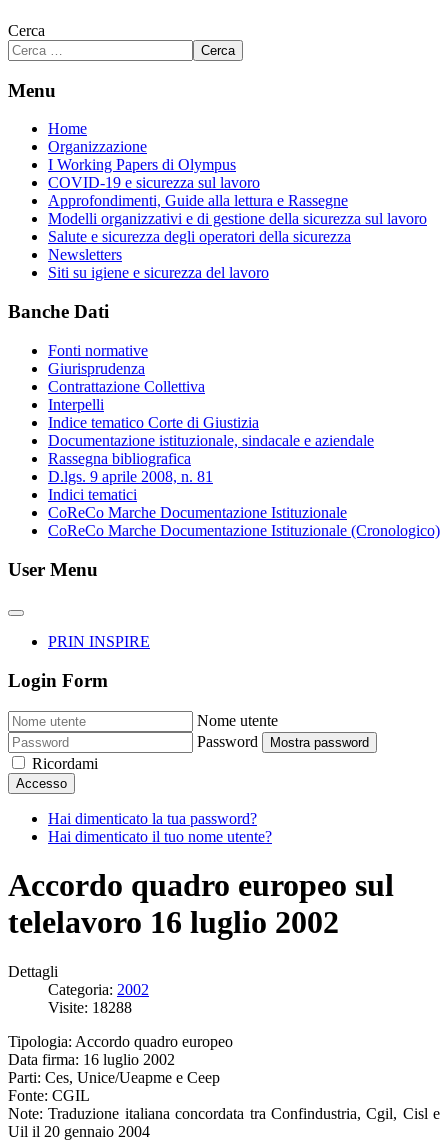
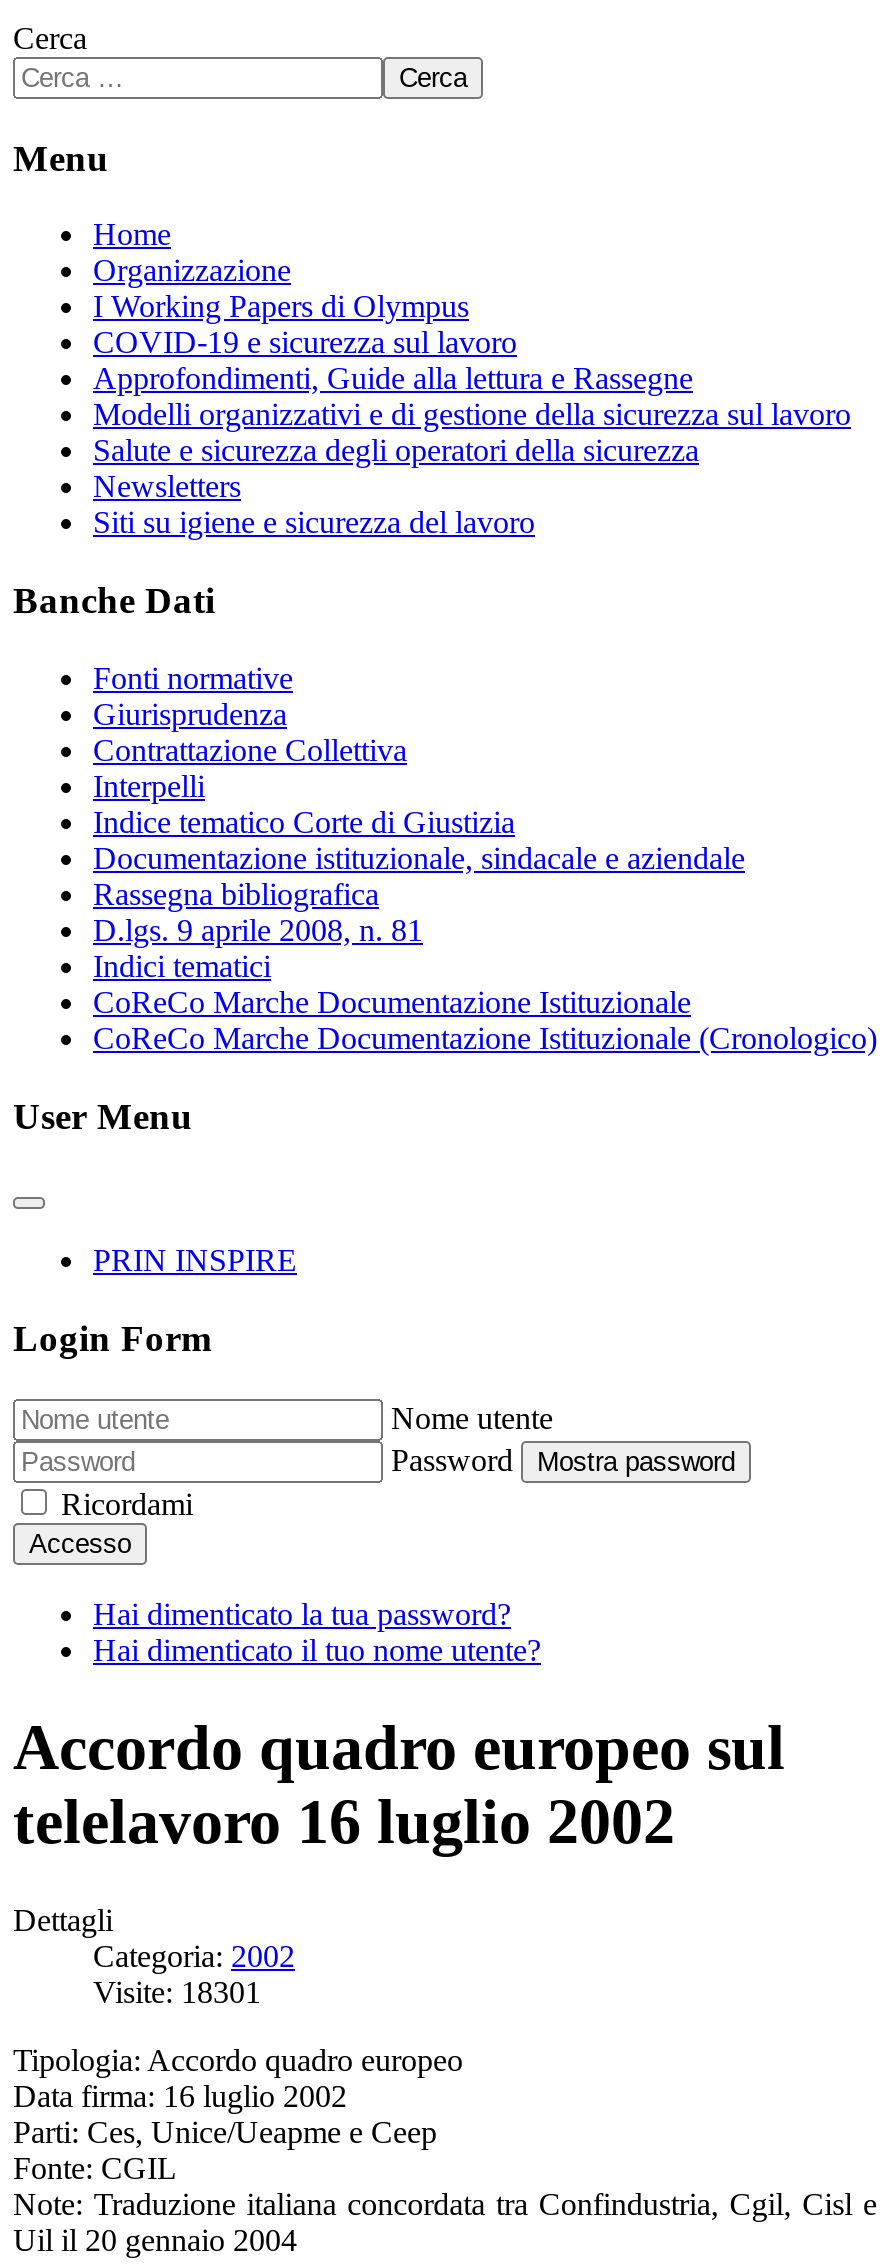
[48,999,132,1016] Visite: 18288 -> [93,1974,261,2008] Visite: 18301

